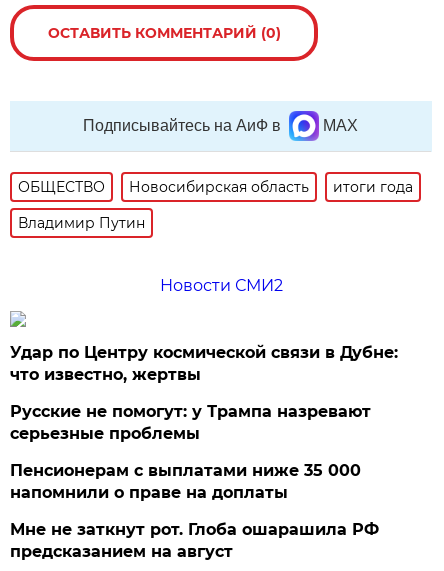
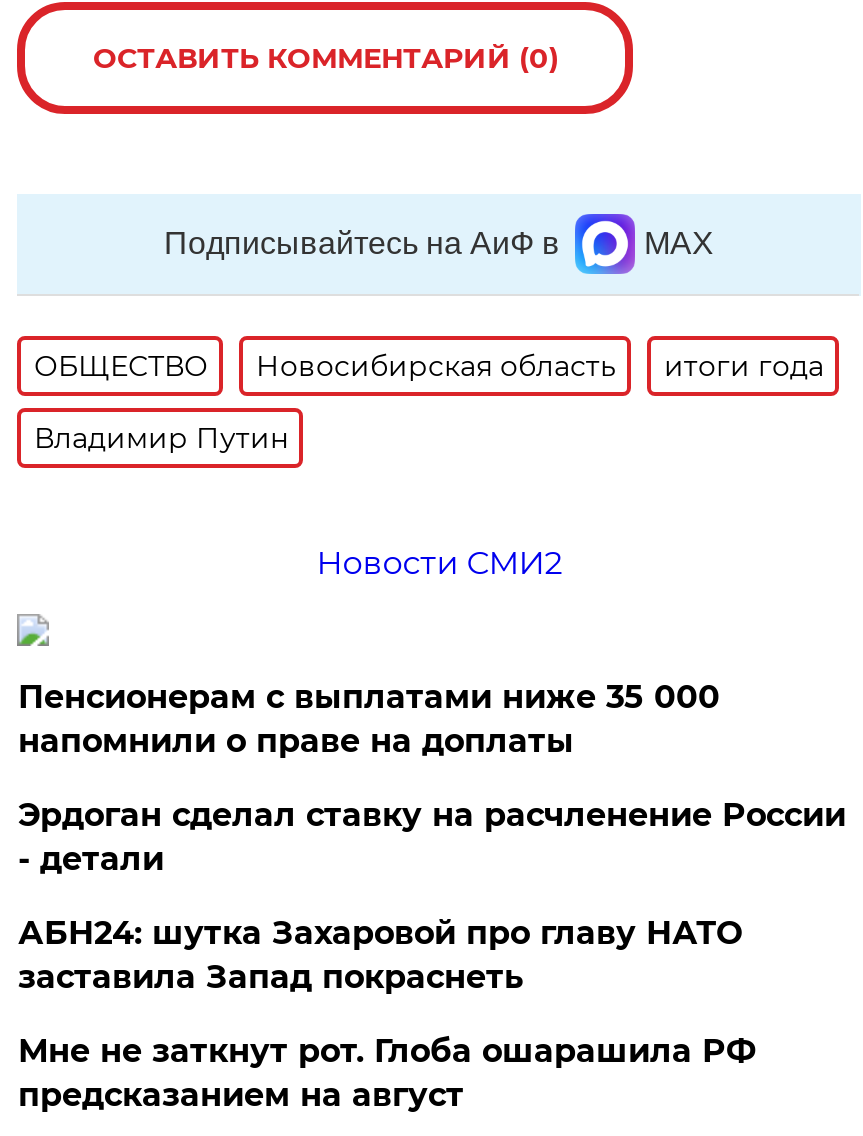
[10,343,398,443] Удар по Центру космической связи в Дубне: | что известно, жертвы | Русские не помогут: у Трампа назревают | серьезные проблемы -> none
moved [10,461,361,502] -> [18,678,720,760]: Пенсионерам с выплатами ниже 35 000 | напомнили о праве на доплаты
none -> [18,796,846,996] Эрдоган сделал ставку на расчленение России | - детали | АБН24: шутка Захаровой про главу НАТО | заставила Запад покраснеть

